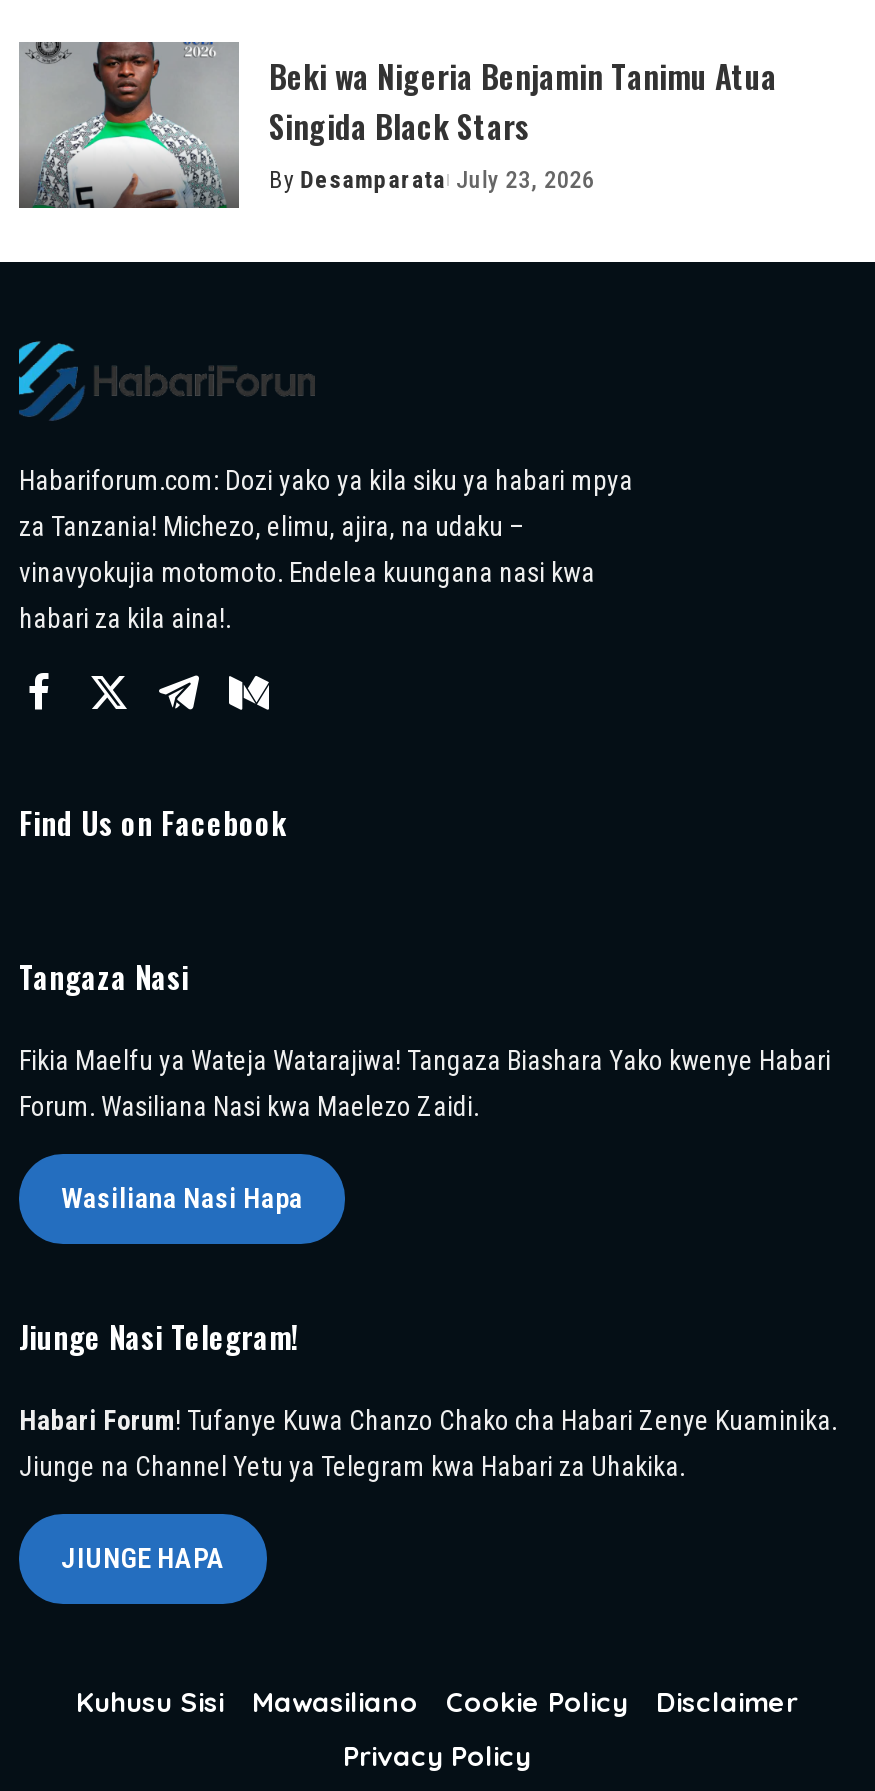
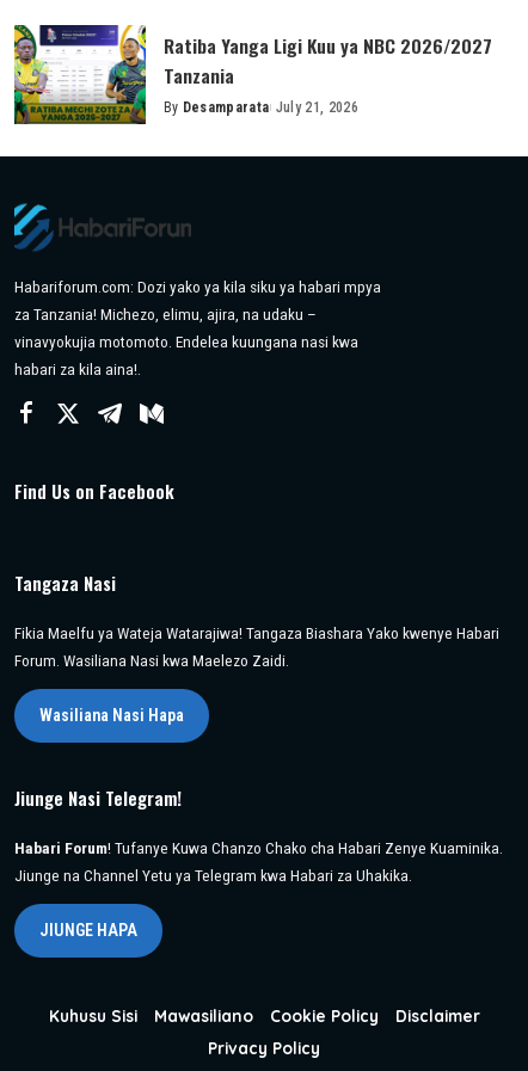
[17,40,777,208] [image] | Beki wa Nigeria Benjamin Tanimu Atua | Singida Black Stars -> [13,24,492,124] [image] | Ratiba Yanga Ligi Kuu ya NBC 2026/2027 | Tanzania
[269,166,595,194] By Desamparata July 23, 2026 -> [164,99,358,116] By Desamparata July 21, 2026

